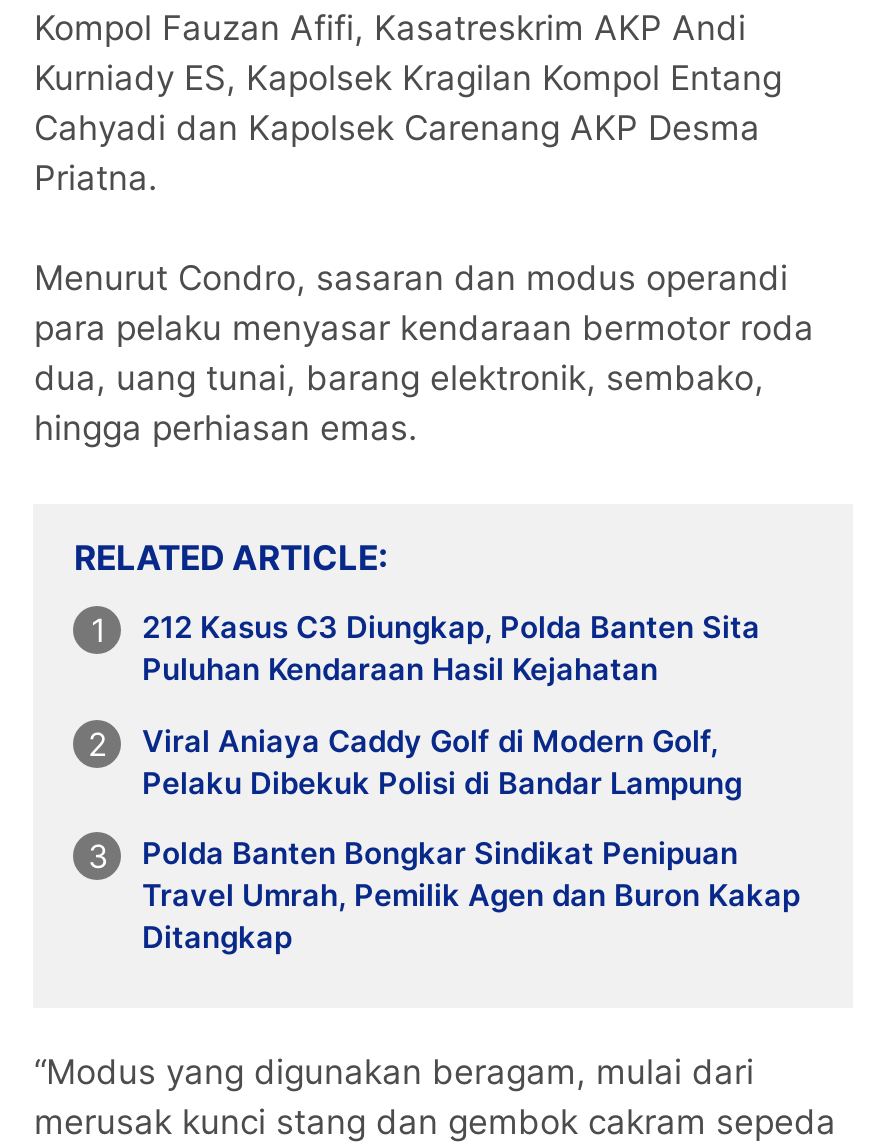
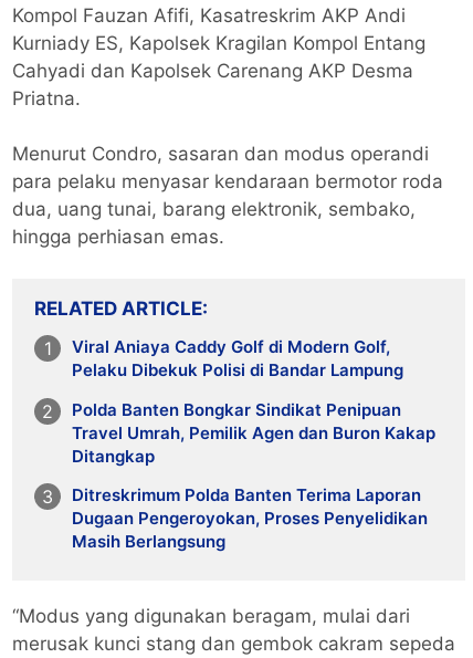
[142,608,760,688] 212 Kasus C3 Diungkap, Polda Banten Sita | Puluhan Kendaraan Hasil Kejahatan -> none
moved [142,721,800,957] -> [72,336,436,466]: Viral Aniaya Caddy Golf di Modern Golf, | Pelaku Dibekuk Polisi di Bandar Lampung | Polda Banten Bongkar Sindikat Penipuan | Travel Umrah, Pemilik Agen dan Buron Kakap | Ditangkap
none -> [72,485,428,552] Ditreskrimum Polda Banten Terima Laporan | Dugaan Pengeroyokan, Proses Penyelidikan | Masih Berlangsung

